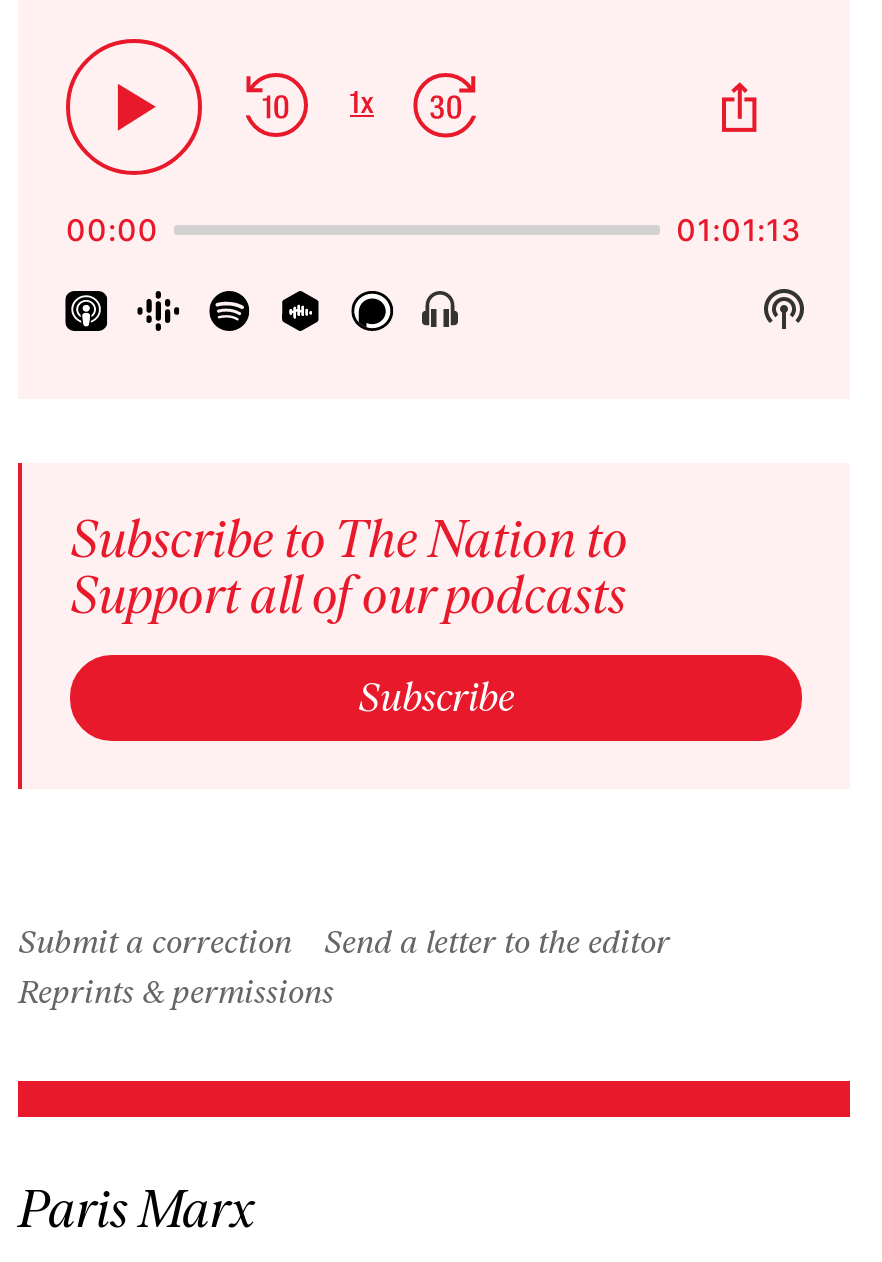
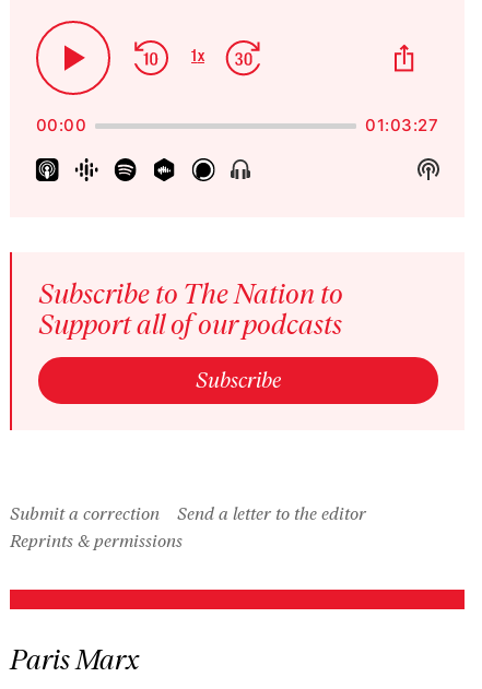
[676,211,802,249] 01:01:13 -> [365,115,438,136] 01:03:27

